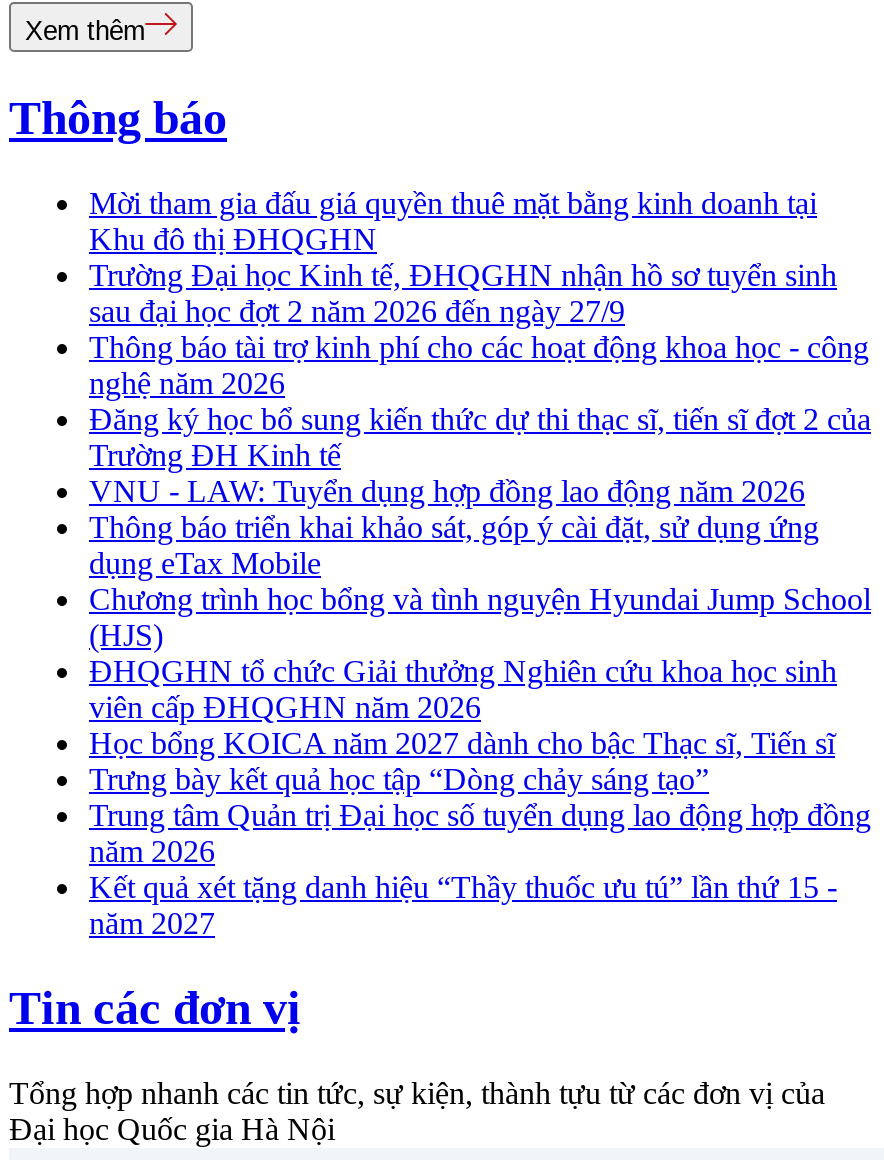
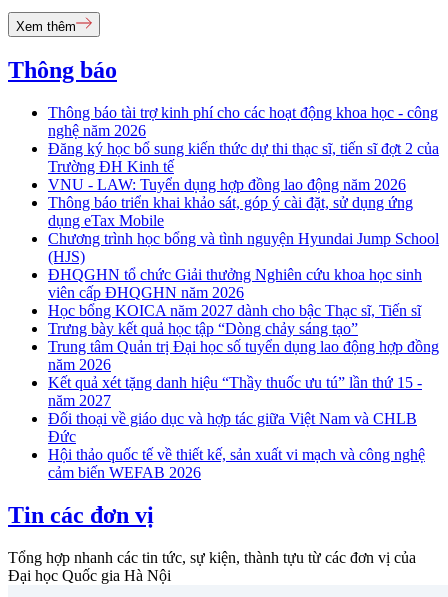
[89,186,837,328] Mời tham gia đấu giá quyền thuê mặt bằng kinh doanh tại | Khu đô thị ĐHQGHN | Trường Đại học Kinh tế, ĐHQGHN nhận hồ sơ tuyển sinh | sau đại học đợt 2 năm 2026 đến ngày 27/9 -> none
moved [89,330,871,940] -> [48,104,439,409]: Thông báo tài trợ kinh phí cho các hoạt động khoa học - công | nghệ năm 2026 | Đăng ký học bổ sung kiến thức dự thi thạc sĩ, tiến sĩ đợt 2 của | ... | Kết quả xét tặng danh hiệu “Thầy thuốc ưu tú” lần thứ 15 - | năm 2027
none -> [48,410,425,481] Đối thoại về giáo dục và hợp tác giữa Việt Nam và CHLB | Đức | Hội thảo quốc tế về thiết kế, sản xuất vi mạch và công nghệ | cảm biến WEFAB 2026

